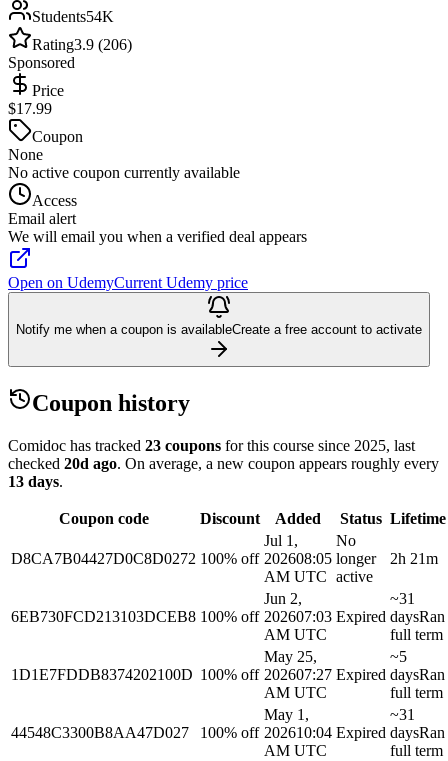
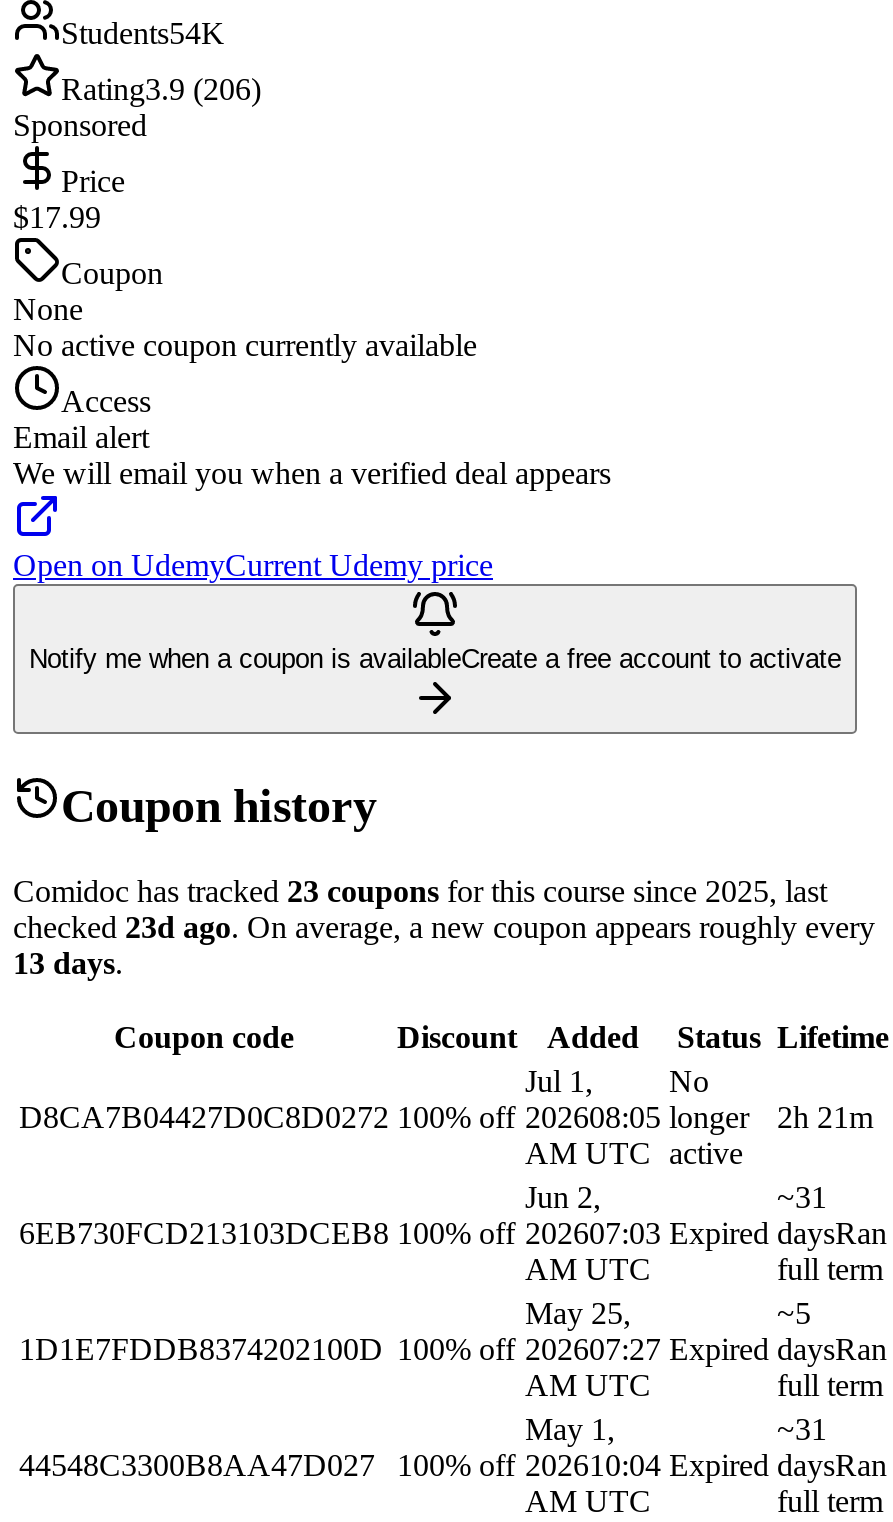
[8,455,439,472] checked 20d ago. On average, a new coupon appears roughly every -> [13,909,875,943] checked 23d ago. On average, a new coupon appears roughly every

